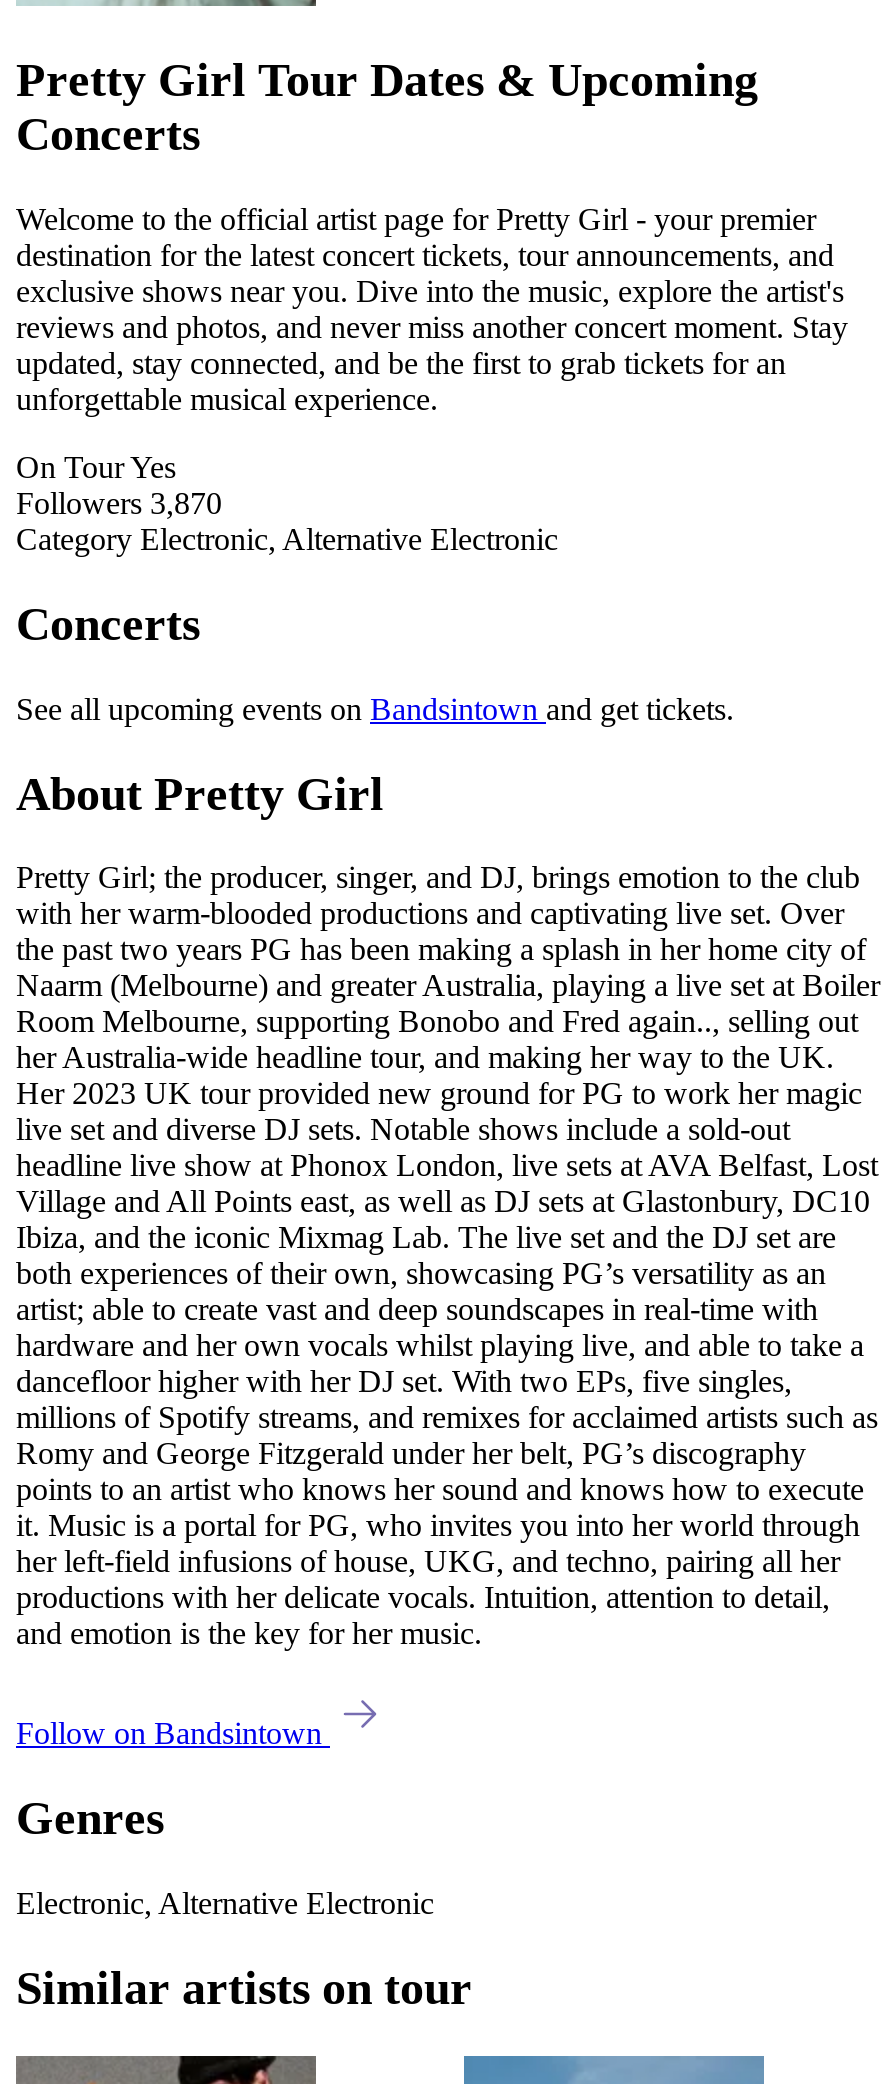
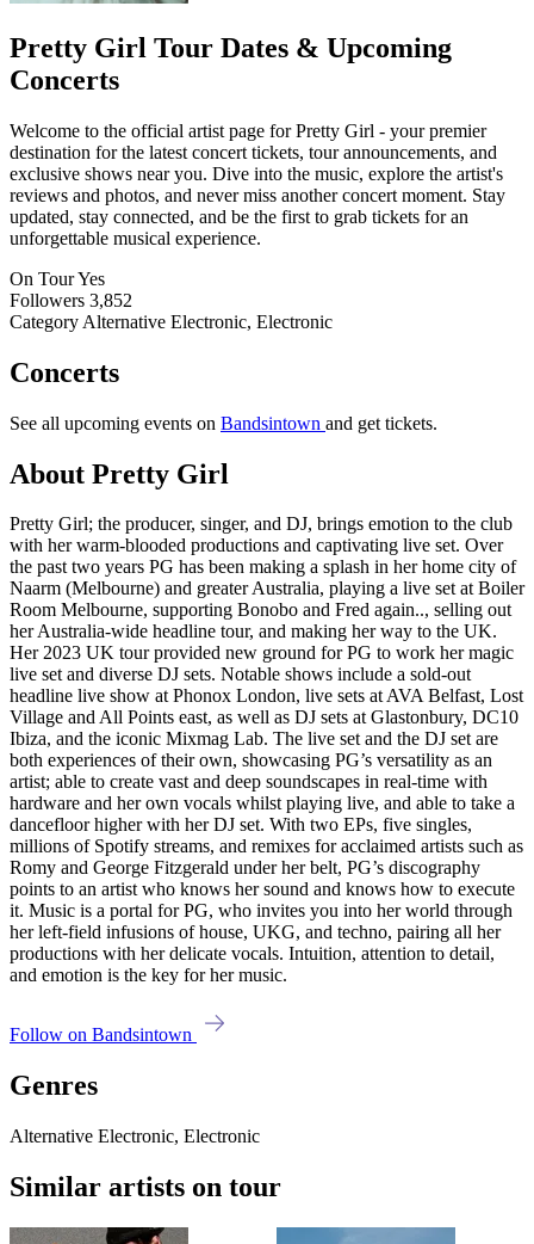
[16,486,222,520] Followers 3,870 -> [10,290,132,310] Followers 3,852
[16,522,558,556] Category Electronic, Alternative Electronic -> [10,311,333,332] Category Alternative Electronic, Electronic
[16,1886,434,1920] Electronic, Alternative Electronic -> [10,1126,260,1146] Alternative Electronic, Electronic

